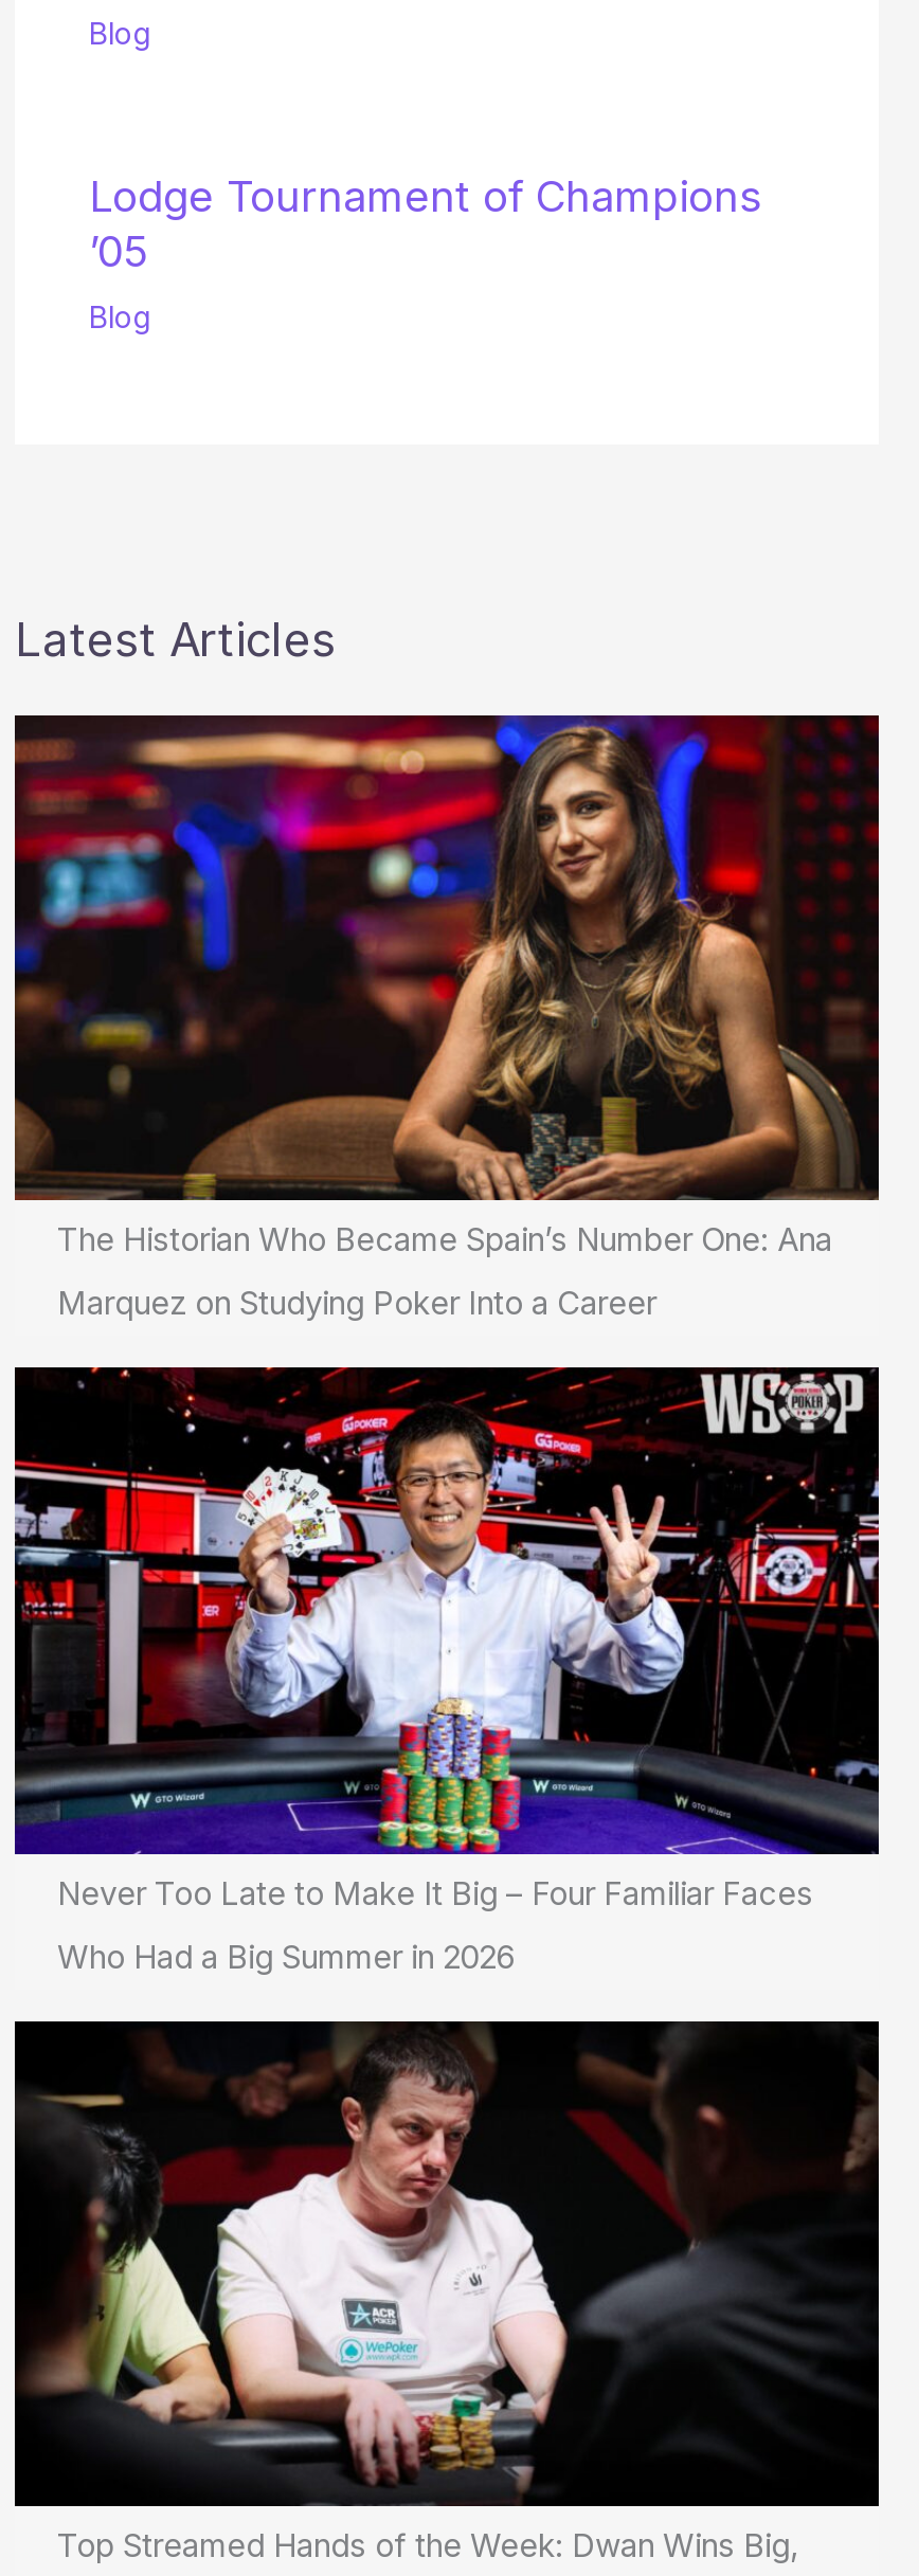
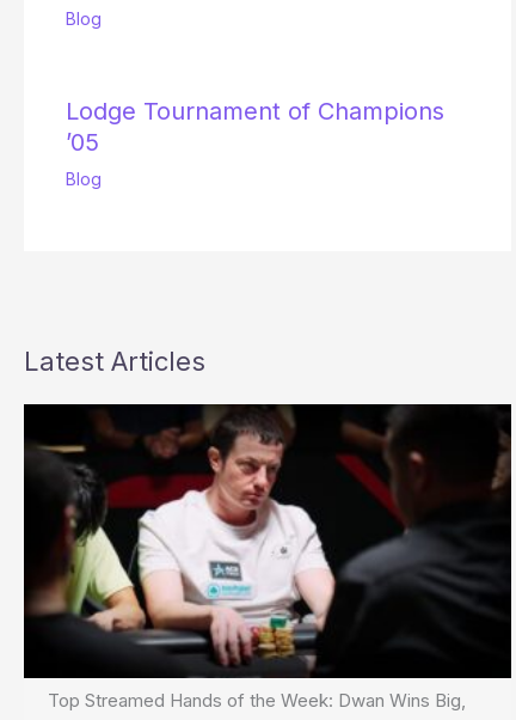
[13,713,879,1323] [image] | The Historian Who Became Spain’s Number One: Ana | Marquez on Studying Poker Into a Career -> none
[13,1363,881,1976] [image] | Never Too Late to Make It Big – Four Familiar Faces | Who Had a Big Summer in 2026 -> none

